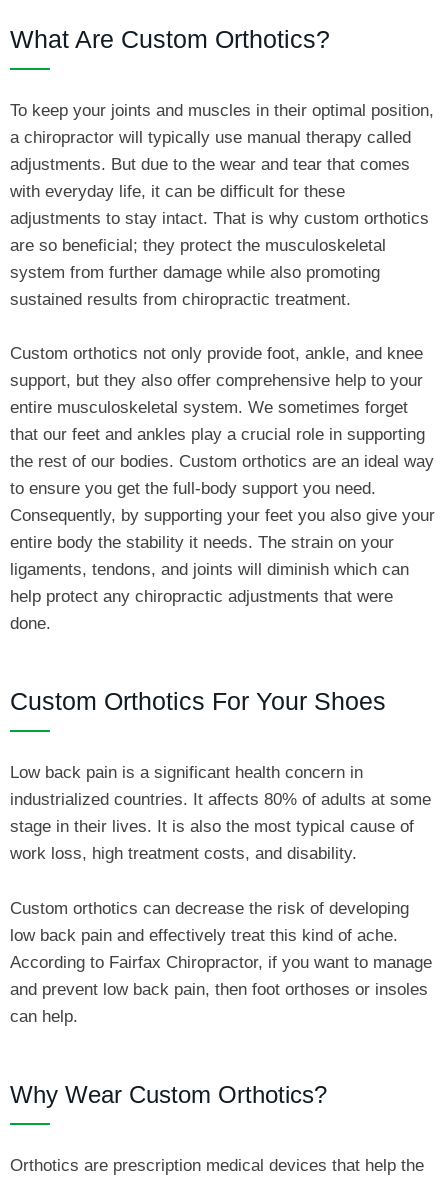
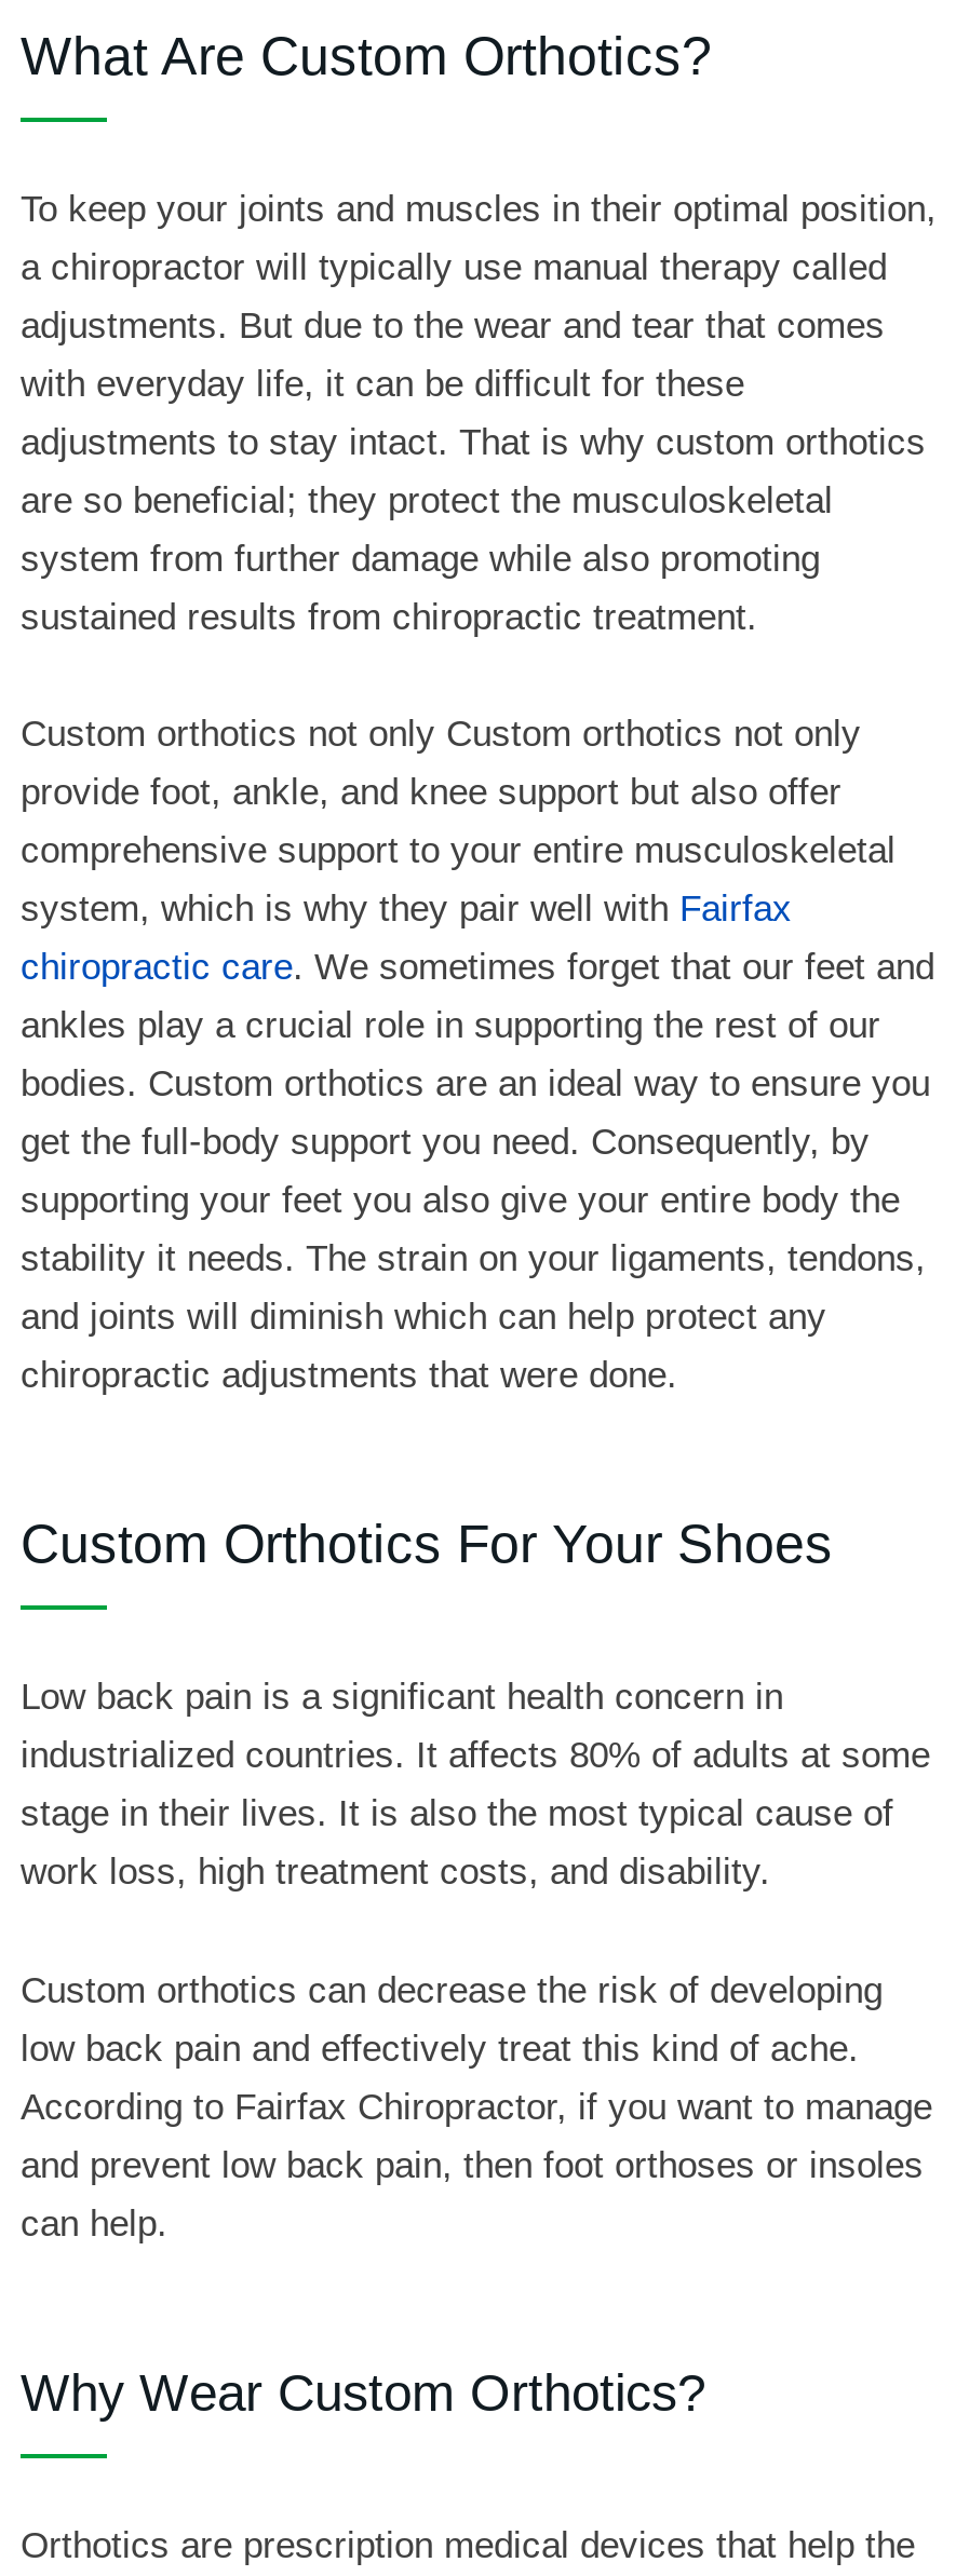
[10,344,435,633] Custom orthotics not only provide foot, ankle, and knee | support, but they also offer comprehensive help to your | entire musculoskeletal system. We sometimes forget | that our feet and ankles play a crucial role in supporting | the rest of our bodies. Custom orthotics are an ideal way | to ensure you get the full-body support you need. | Consequently, by supporting your feet you also give your | entire body the stability it needs. The strain on your | ligaments, tendons, and joints will diminish which can | help protect any chiropractic adjustments that were | done. -> [21,714,934,1396] Custom orthotics not only Custom orthotics not only | provide foot, ankle, and knee support but also offer | comprehensive support to your entire musculoskeletal | system, which is why they pair well with Fairfax | chiropractic care. We sometimes forget that our feet and | ankles play a crucial role in supporting the rest of our | bodies. Custom orthotics are an ideal way to ensure you | get the full-body support you need. Consequently, by | supporting your feet you also give your entire body the | stability it needs. The strain on your ligaments, tendons, | and joints will diminish which can help protect any | chiropractic adjustments that were done.

